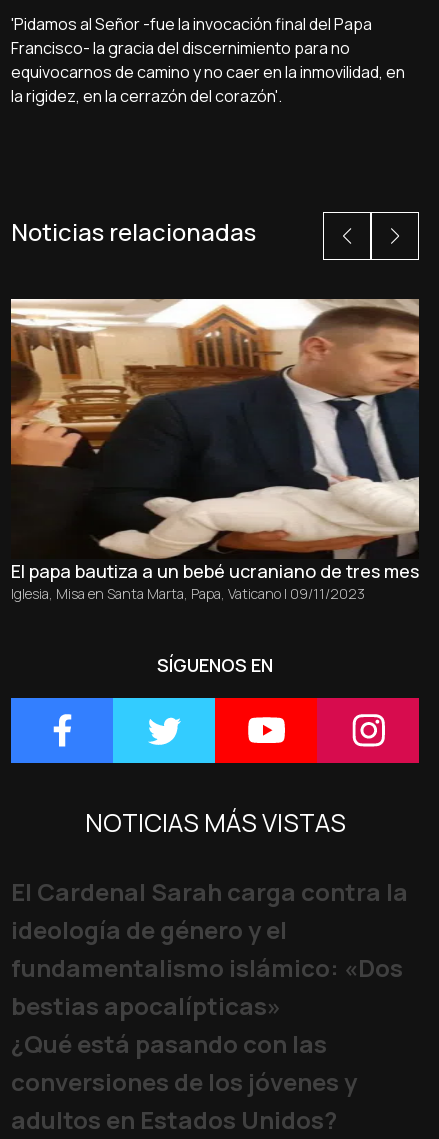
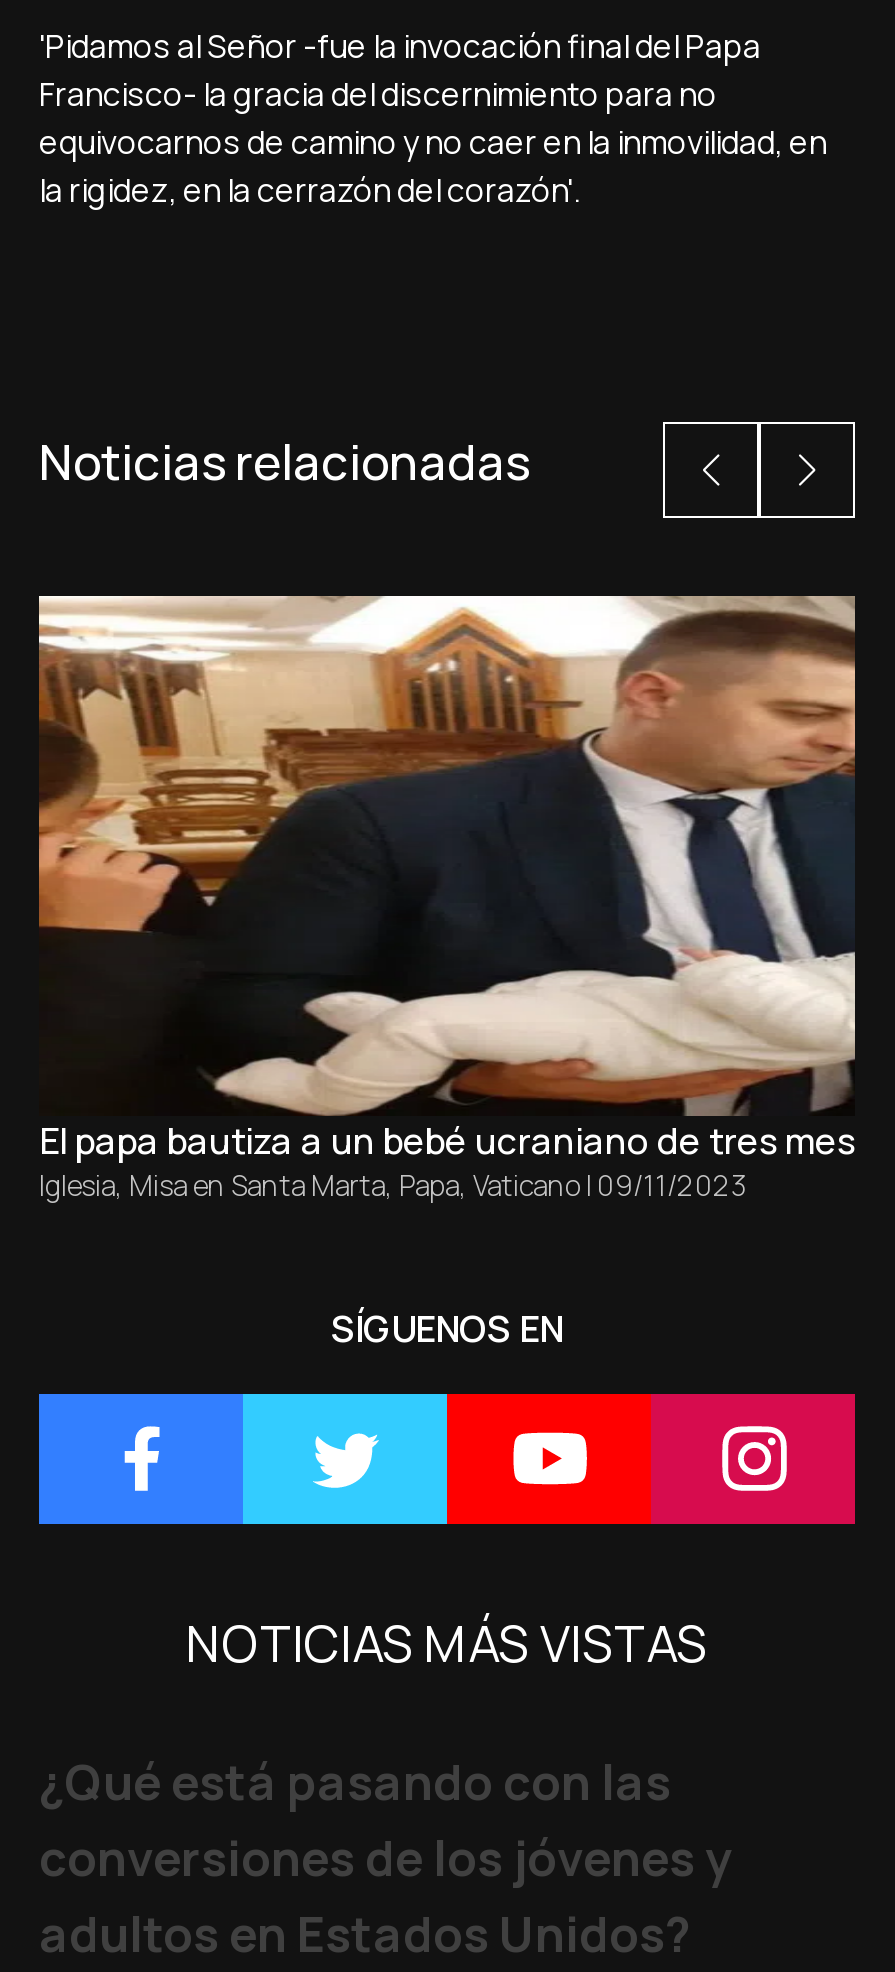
[11,875,408,1022] El Cardenal Sarah carga contra la | ideología de género y el | fundamentalismo islámico: «Dos | bestias apocalípticas» -> none

